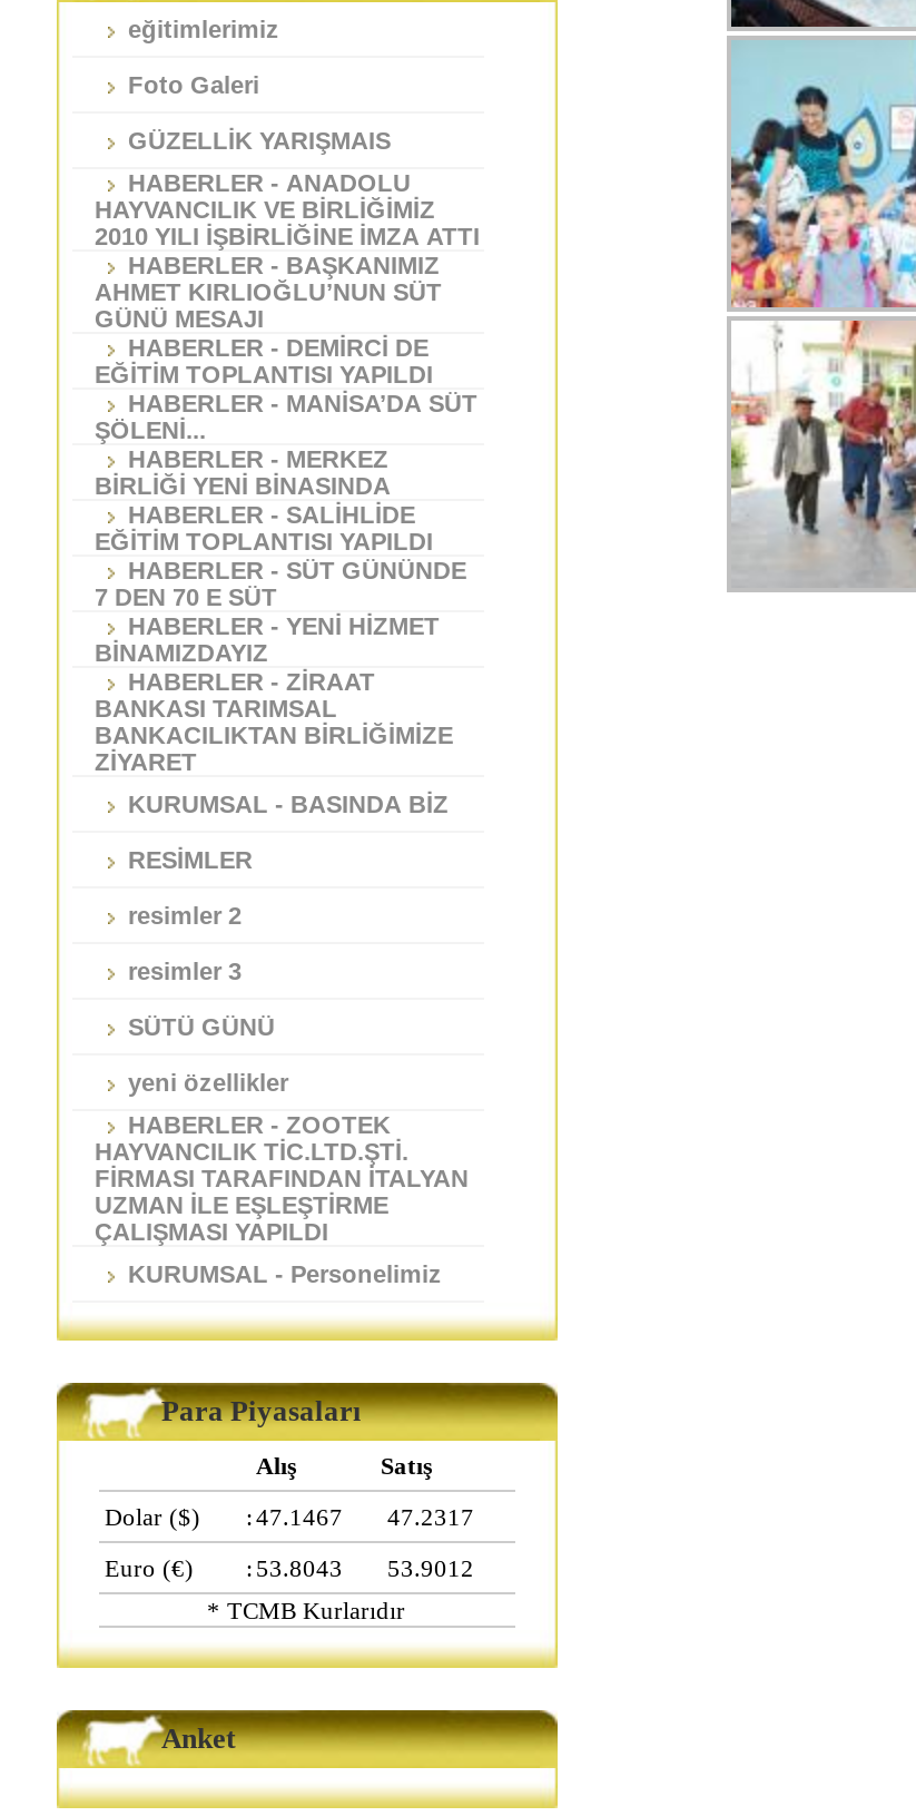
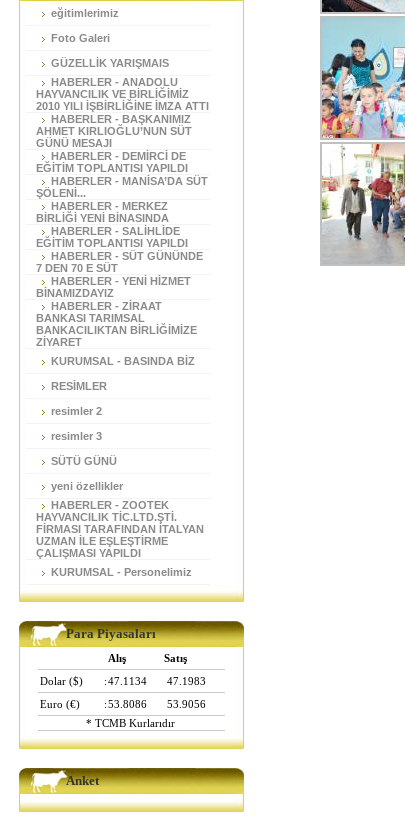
[246,1503,343,1530] : 47.1467 -> [104,675,147,687] : 47.1134
[381,1503,474,1530] 47.2317 -> [164,675,206,687] 47.1983
[246,1554,343,1581] : 53.8043 -> [104,698,147,710] : 53.8086
[381,1554,474,1581] 53.9012 -> [164,698,206,710] 53.9056

